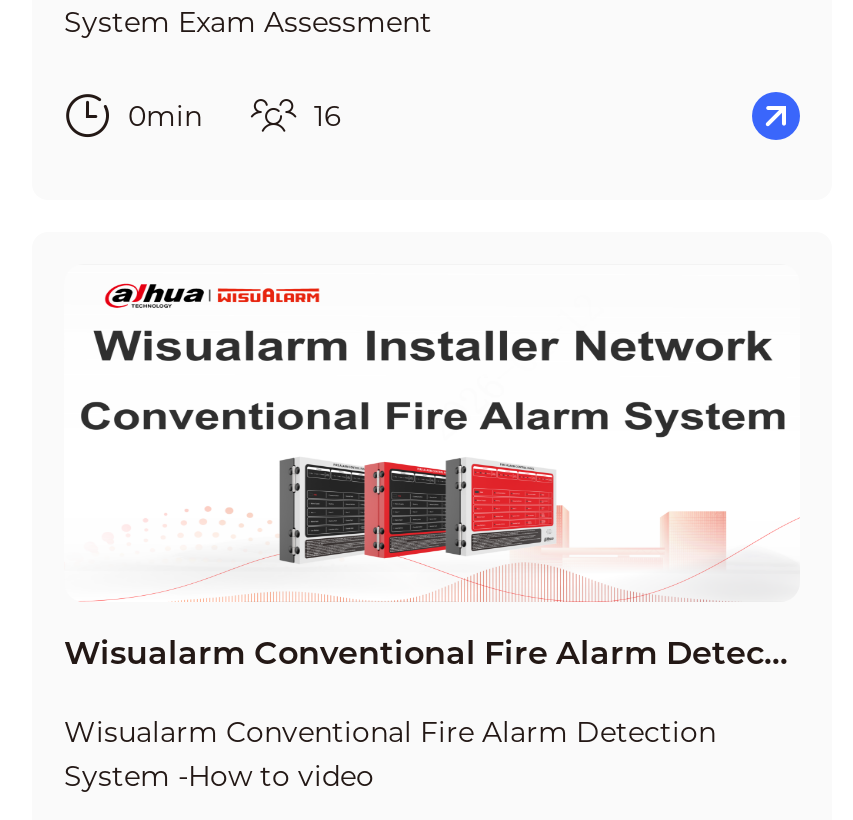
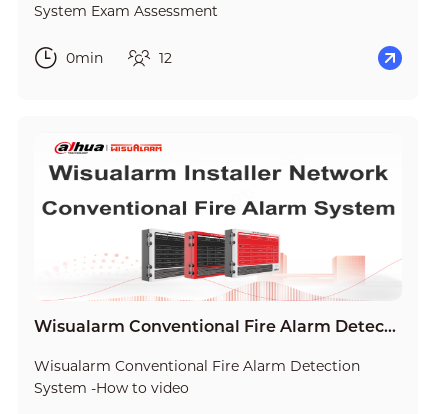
[314,98,342,134] 16 -> [159,49,172,67] 12

